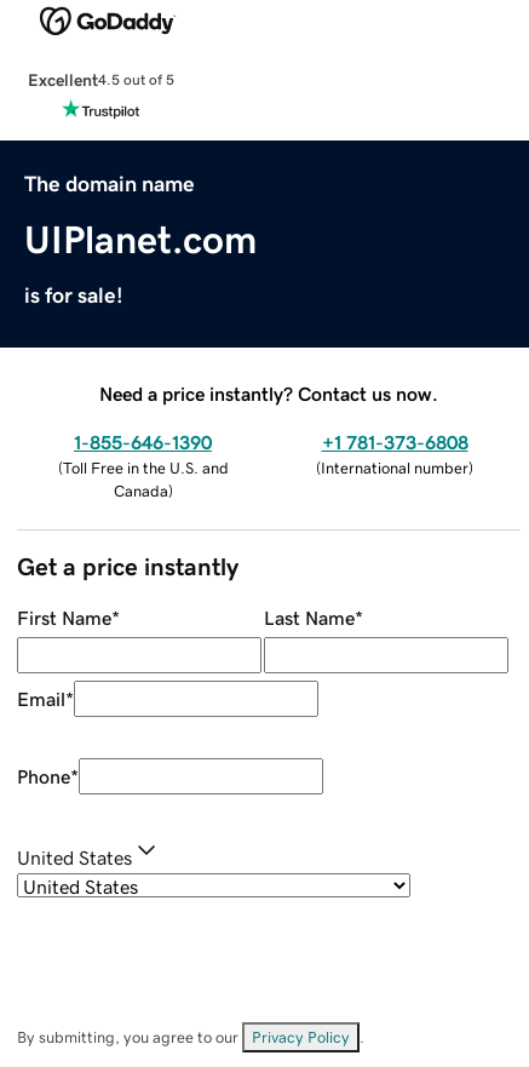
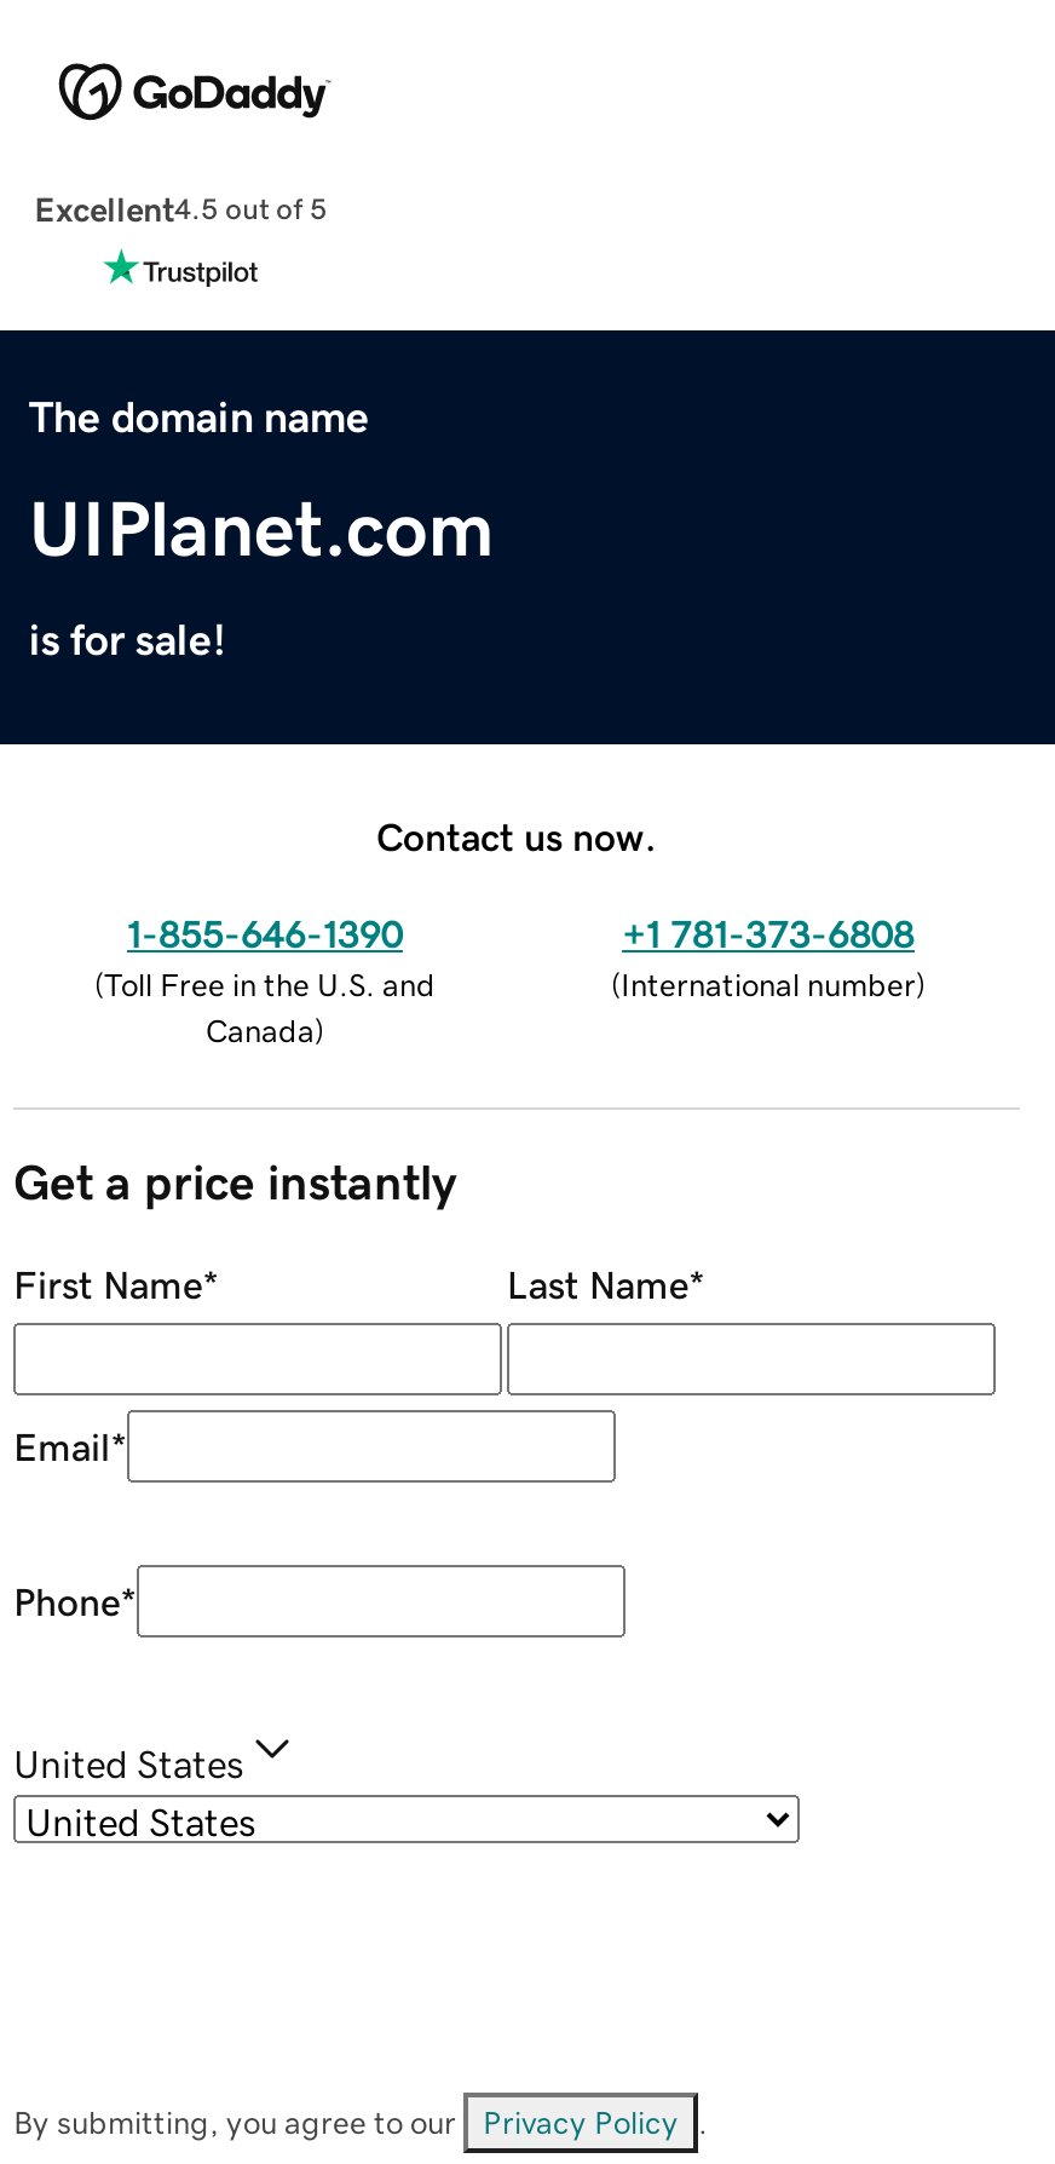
[99,383,438,403] Need a price instantly? Contact us now. -> [376,816,657,855] Contact us now.

